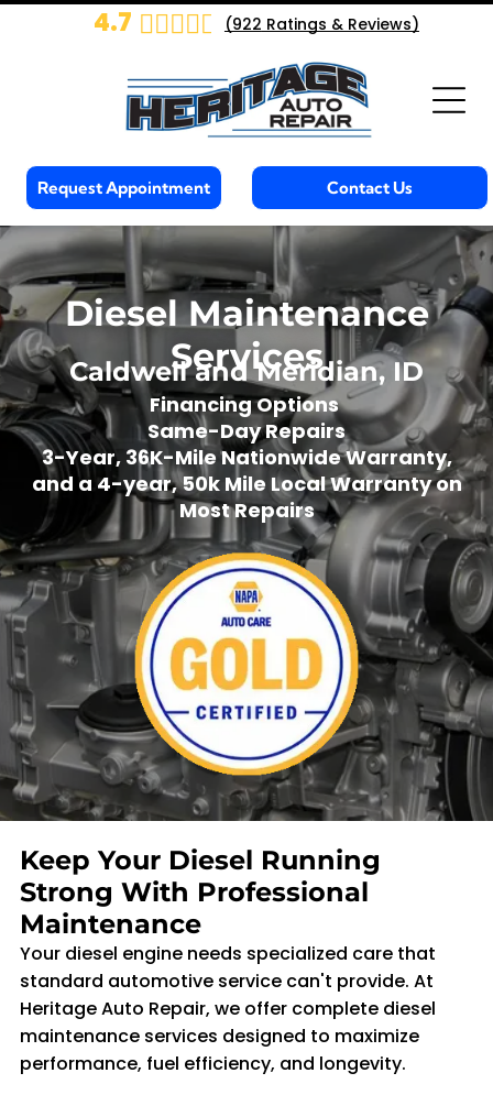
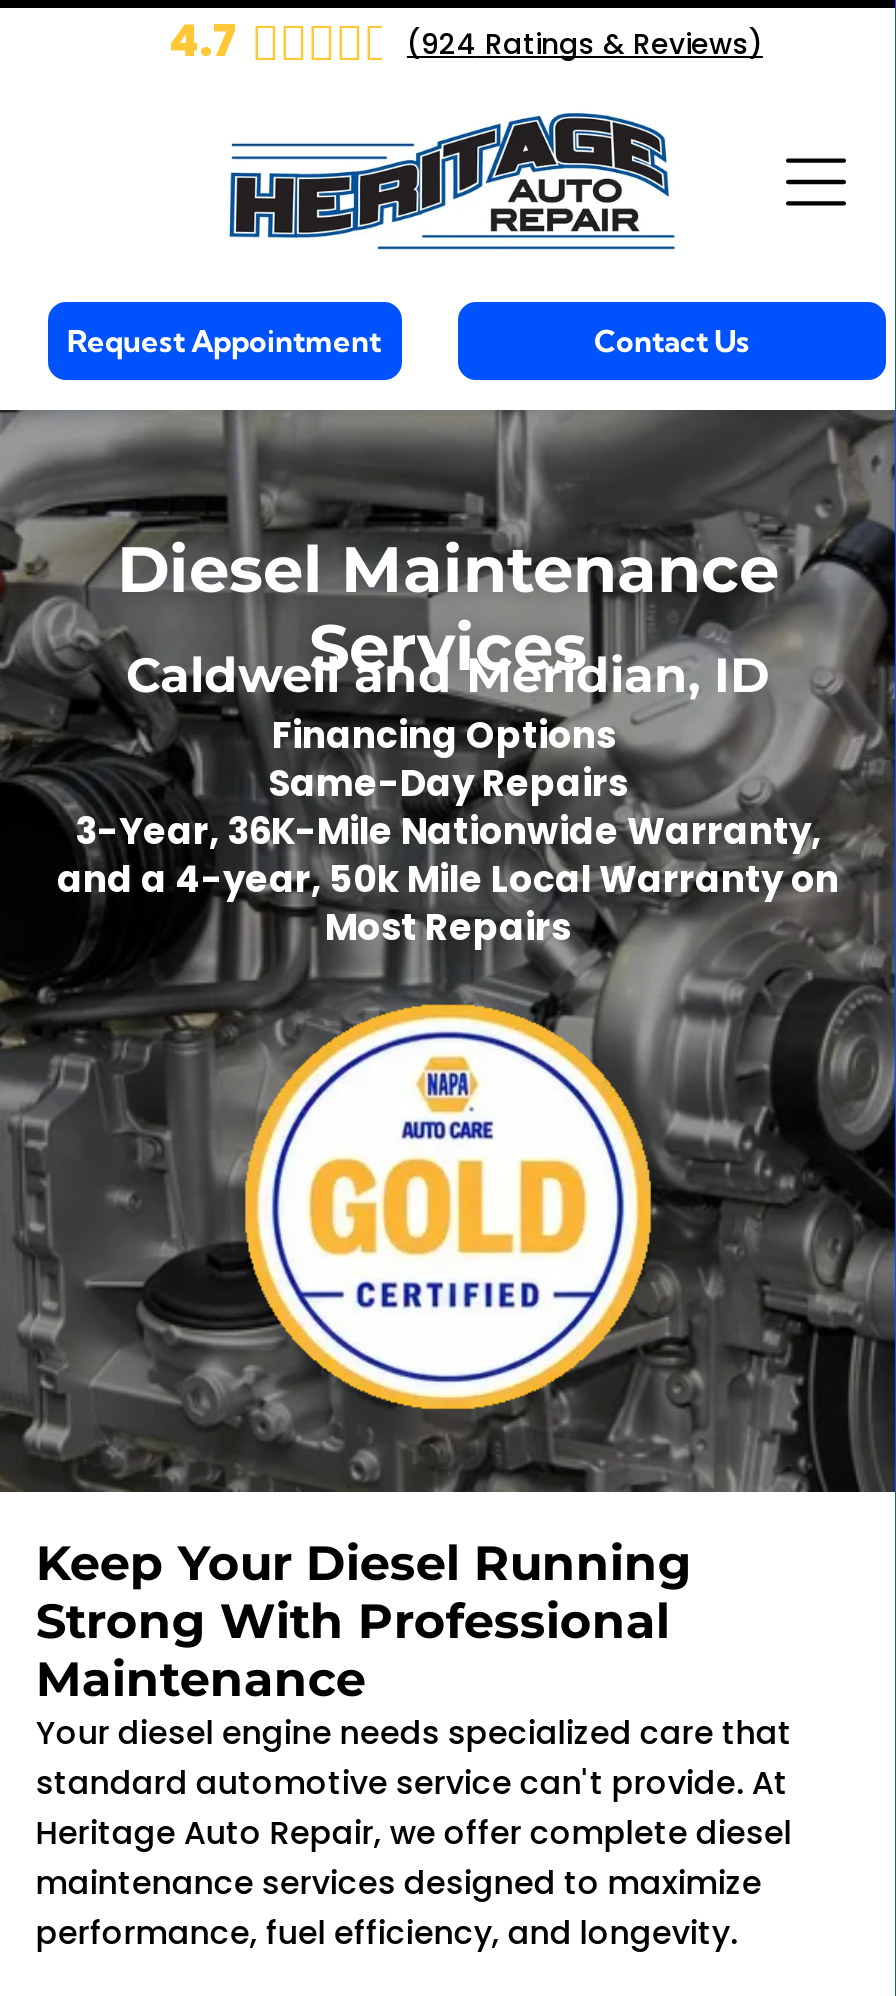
[224,13,419,35] (922 Ratings & Reviews) -> [407,24,763,64] (924 Ratings & Reviews)

